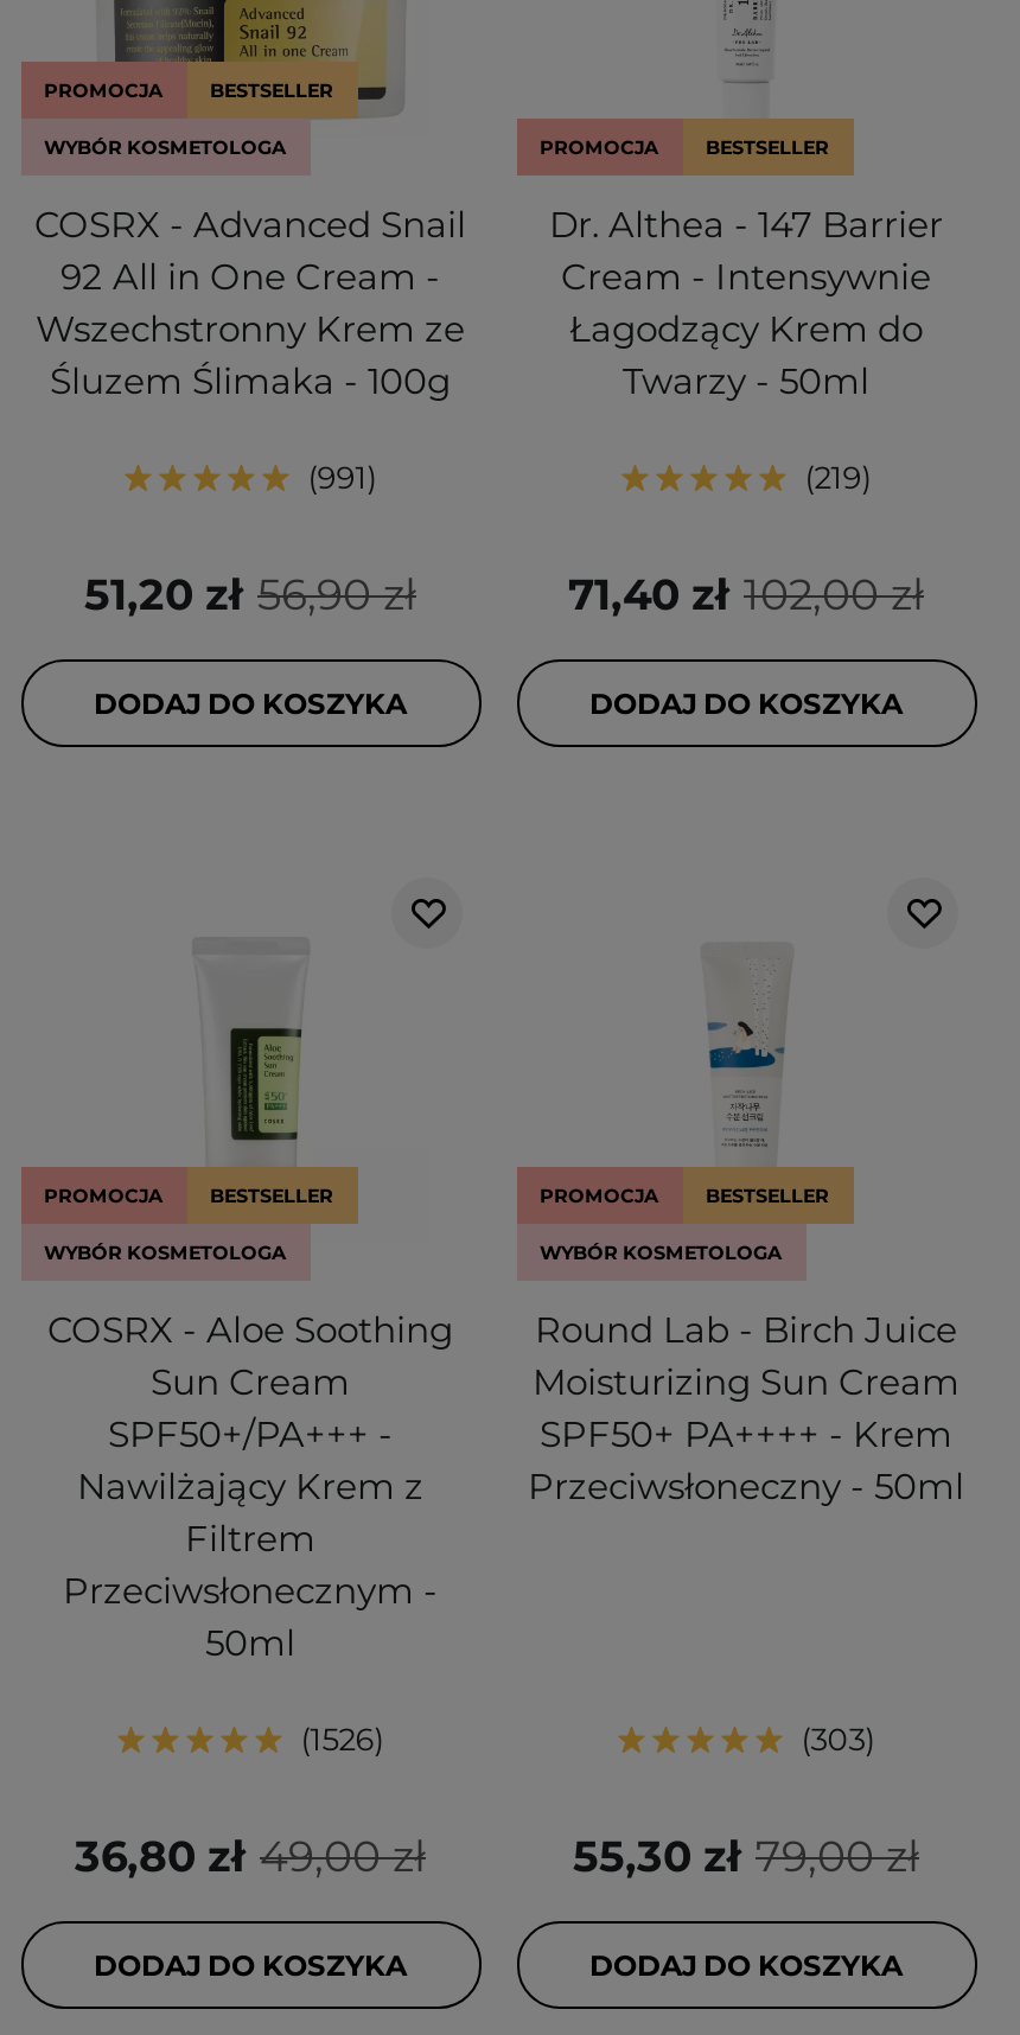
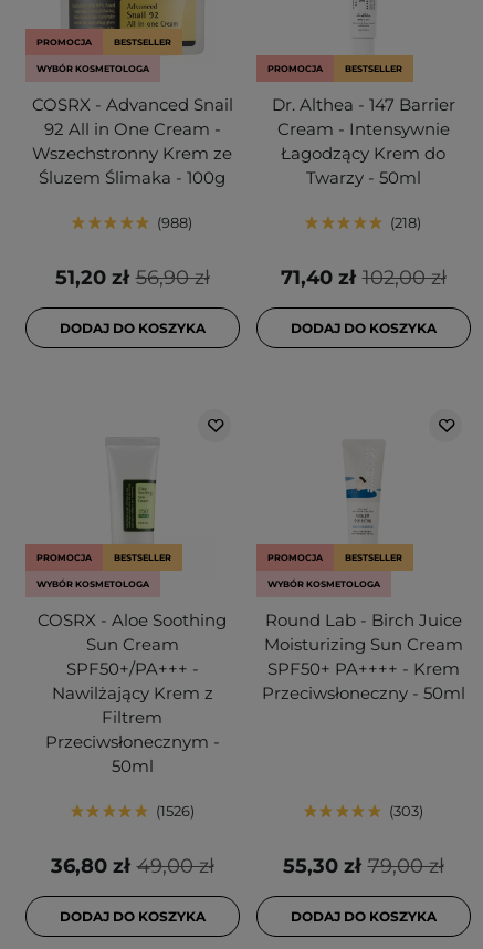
[317,459,367,497] 991 -> [162,214,188,232] 988
[814,459,862,497] 219 -> [395,214,417,232] 218

